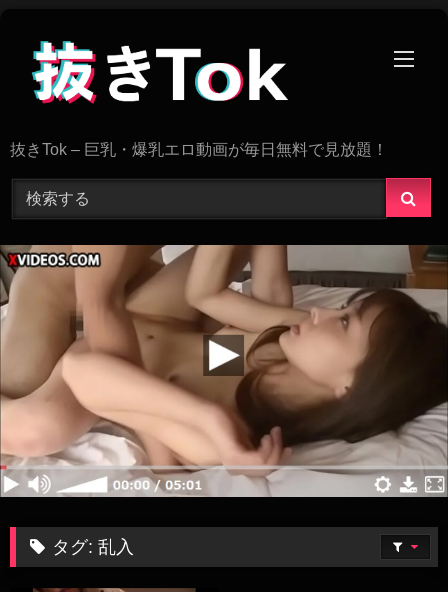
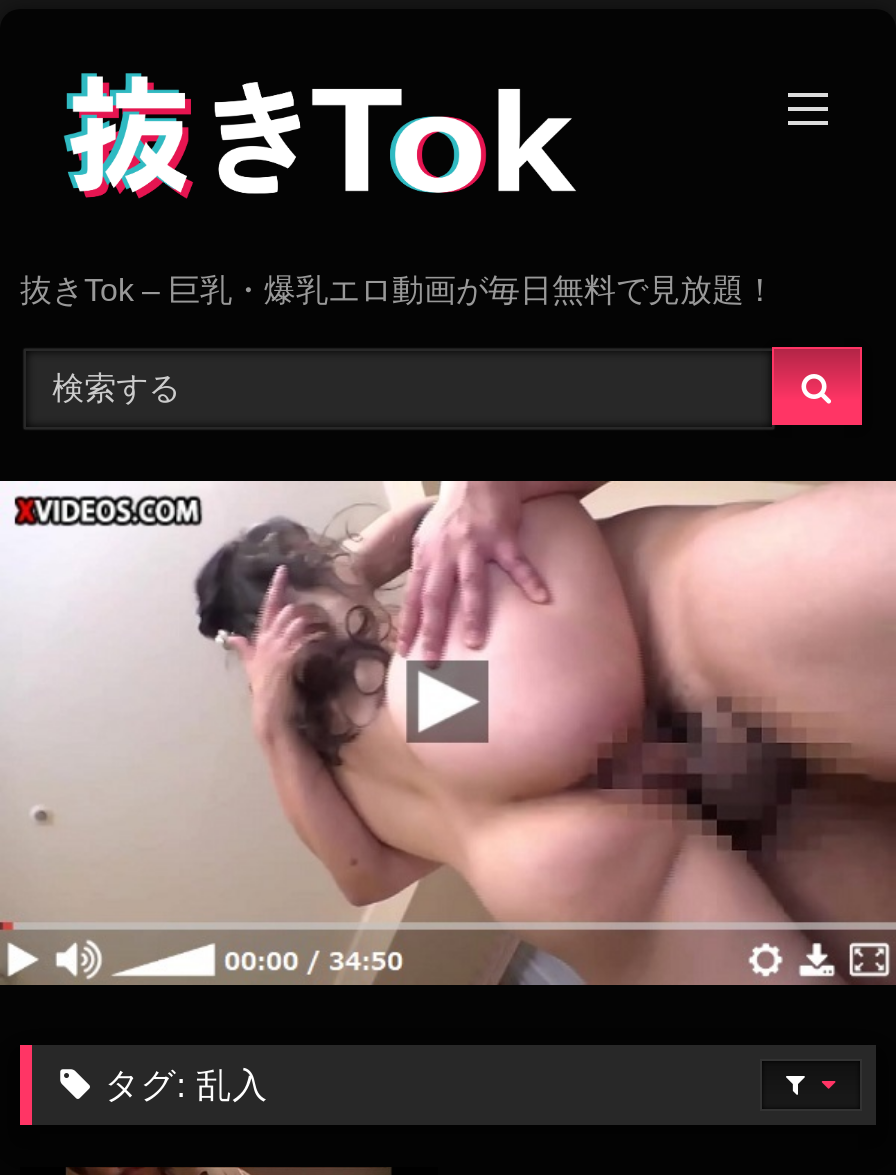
[3,244,445,497] [image] -> [6,479,890,985] [image]

